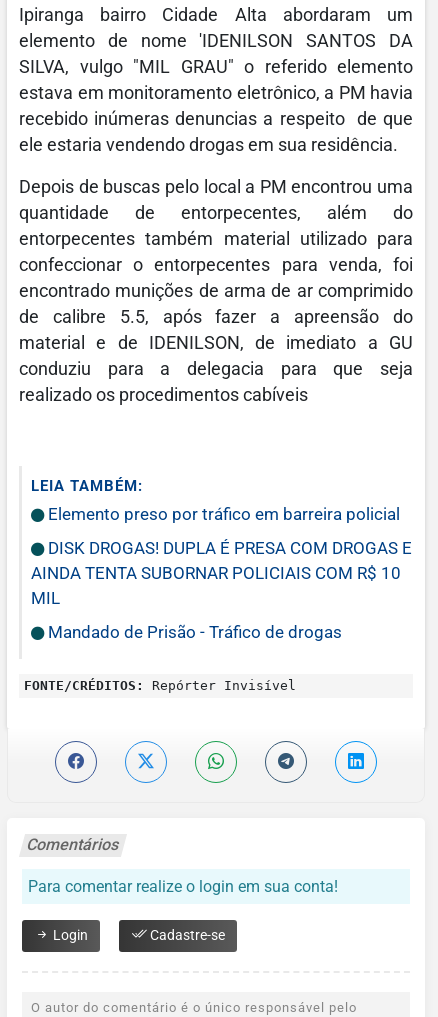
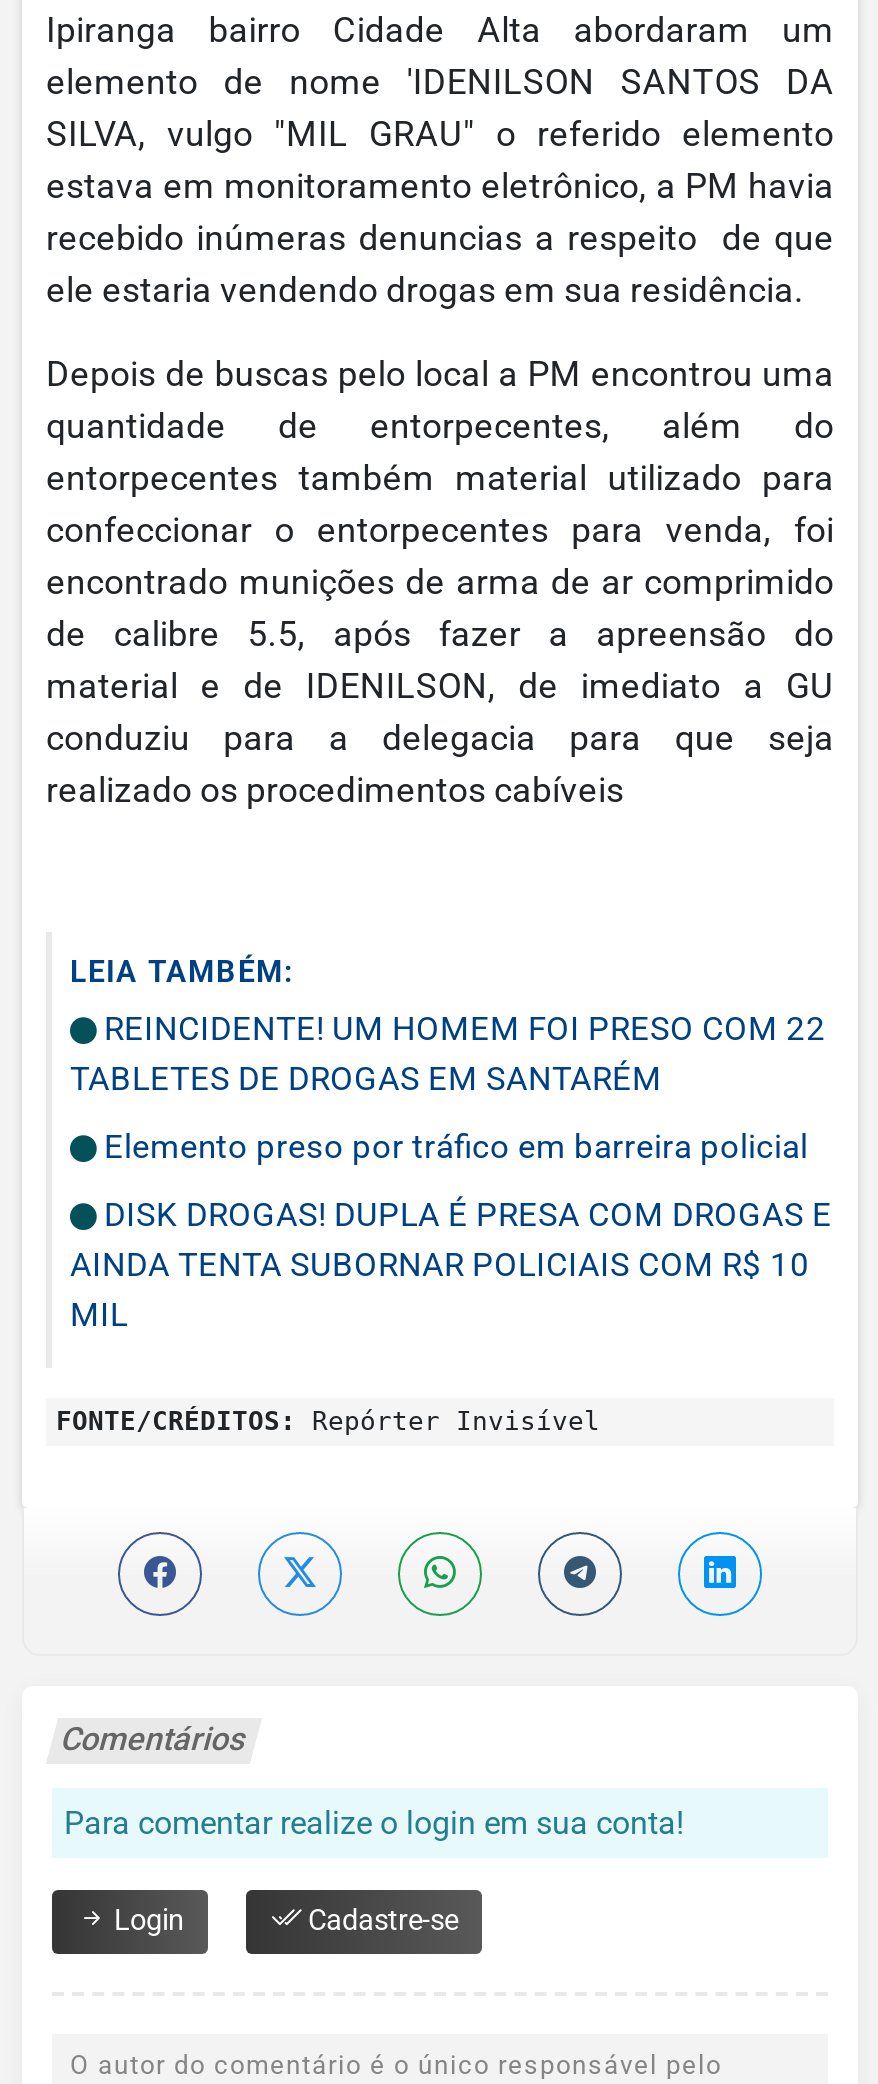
none -> [70,1008,826,1098] REINCIDENTE! UM HOMEM FOI PRESO COM 22 | TABLETES DE DROGAS EM SANTARÉM
moved [31,504,412,608] -> [70,1126,832,1334]: Elemento preso por tráfico em barreira policial | DISK DROGAS! DUPLA É PRESA COM DROGAS E | AINDA TENTA SUBORNAR POLICIAIS COM R$ 10 | MIL
[44,622,342,642] Mandado de Prisão - Tráfico de drogas -> none

